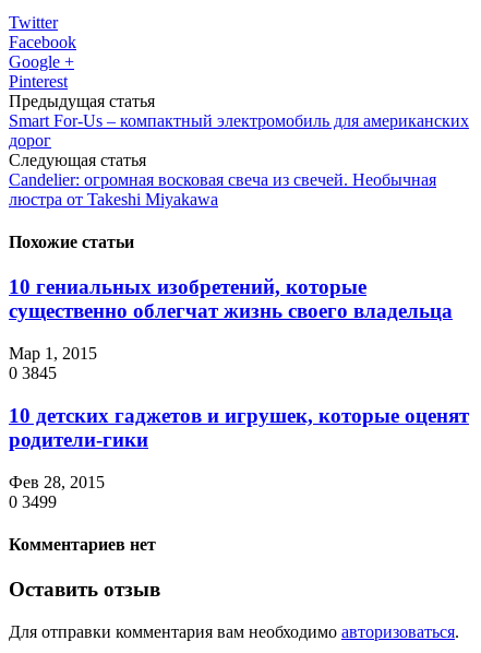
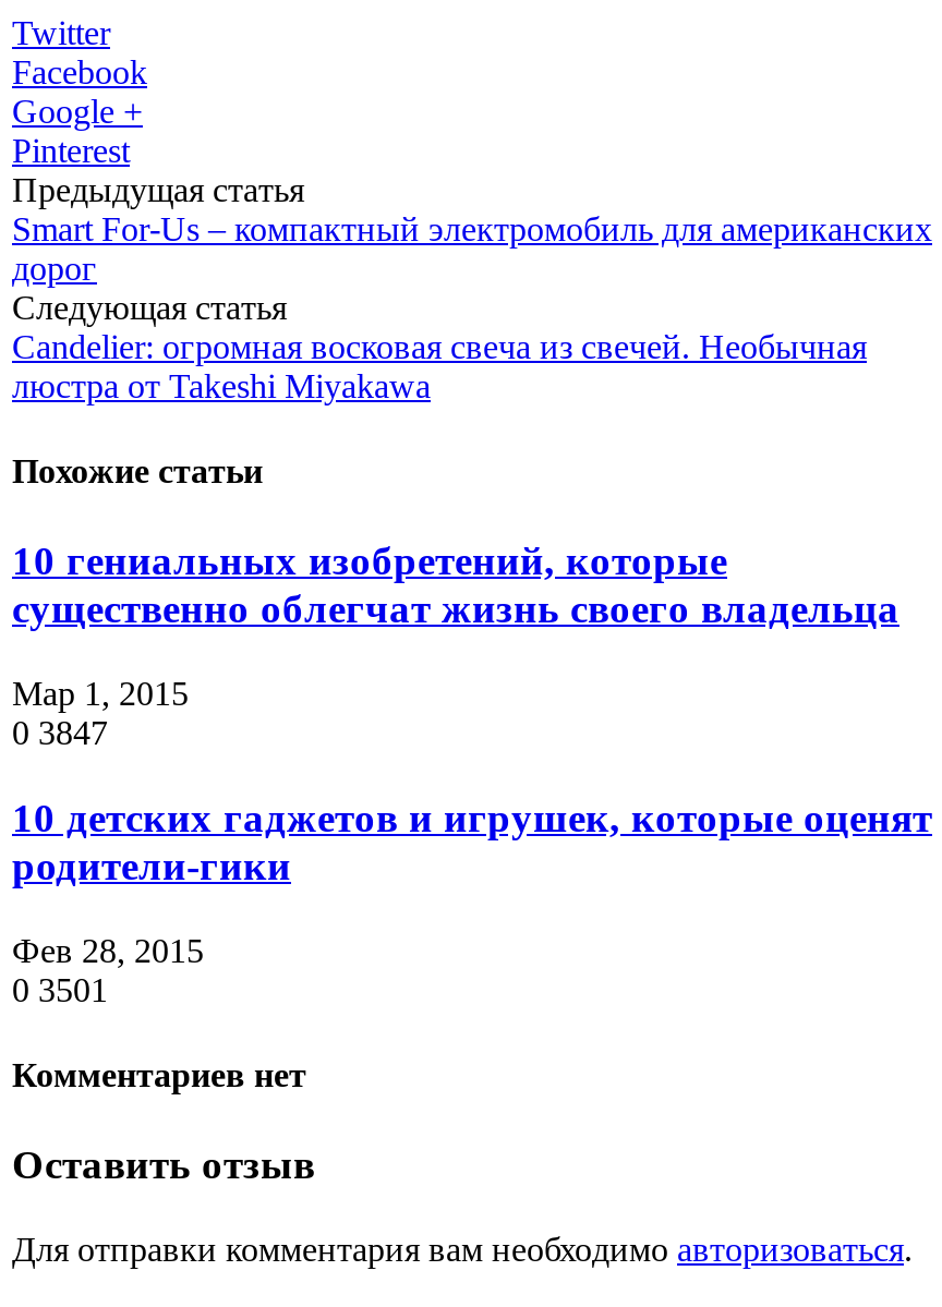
[9,364,57,382] 0 3845 -> [12,714,108,751] 0 3847
[9,492,57,510] 0 3499 -> [12,970,108,1007] 0 3501

